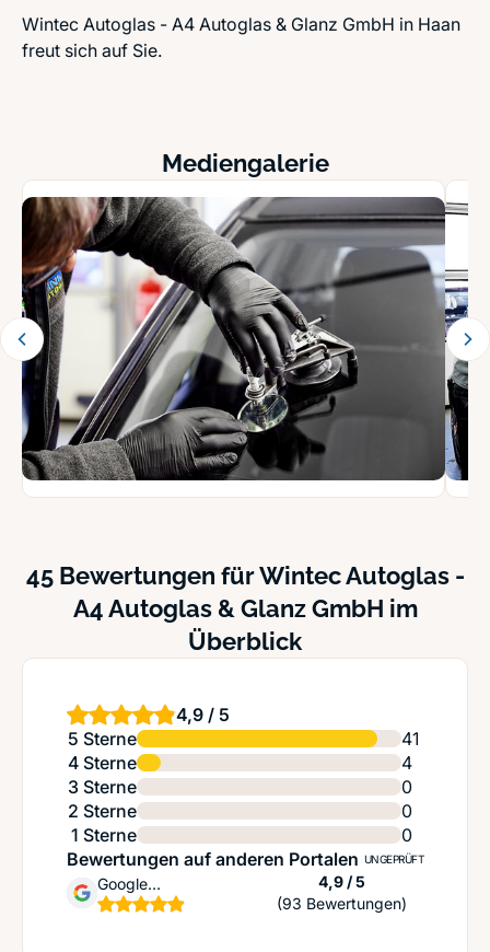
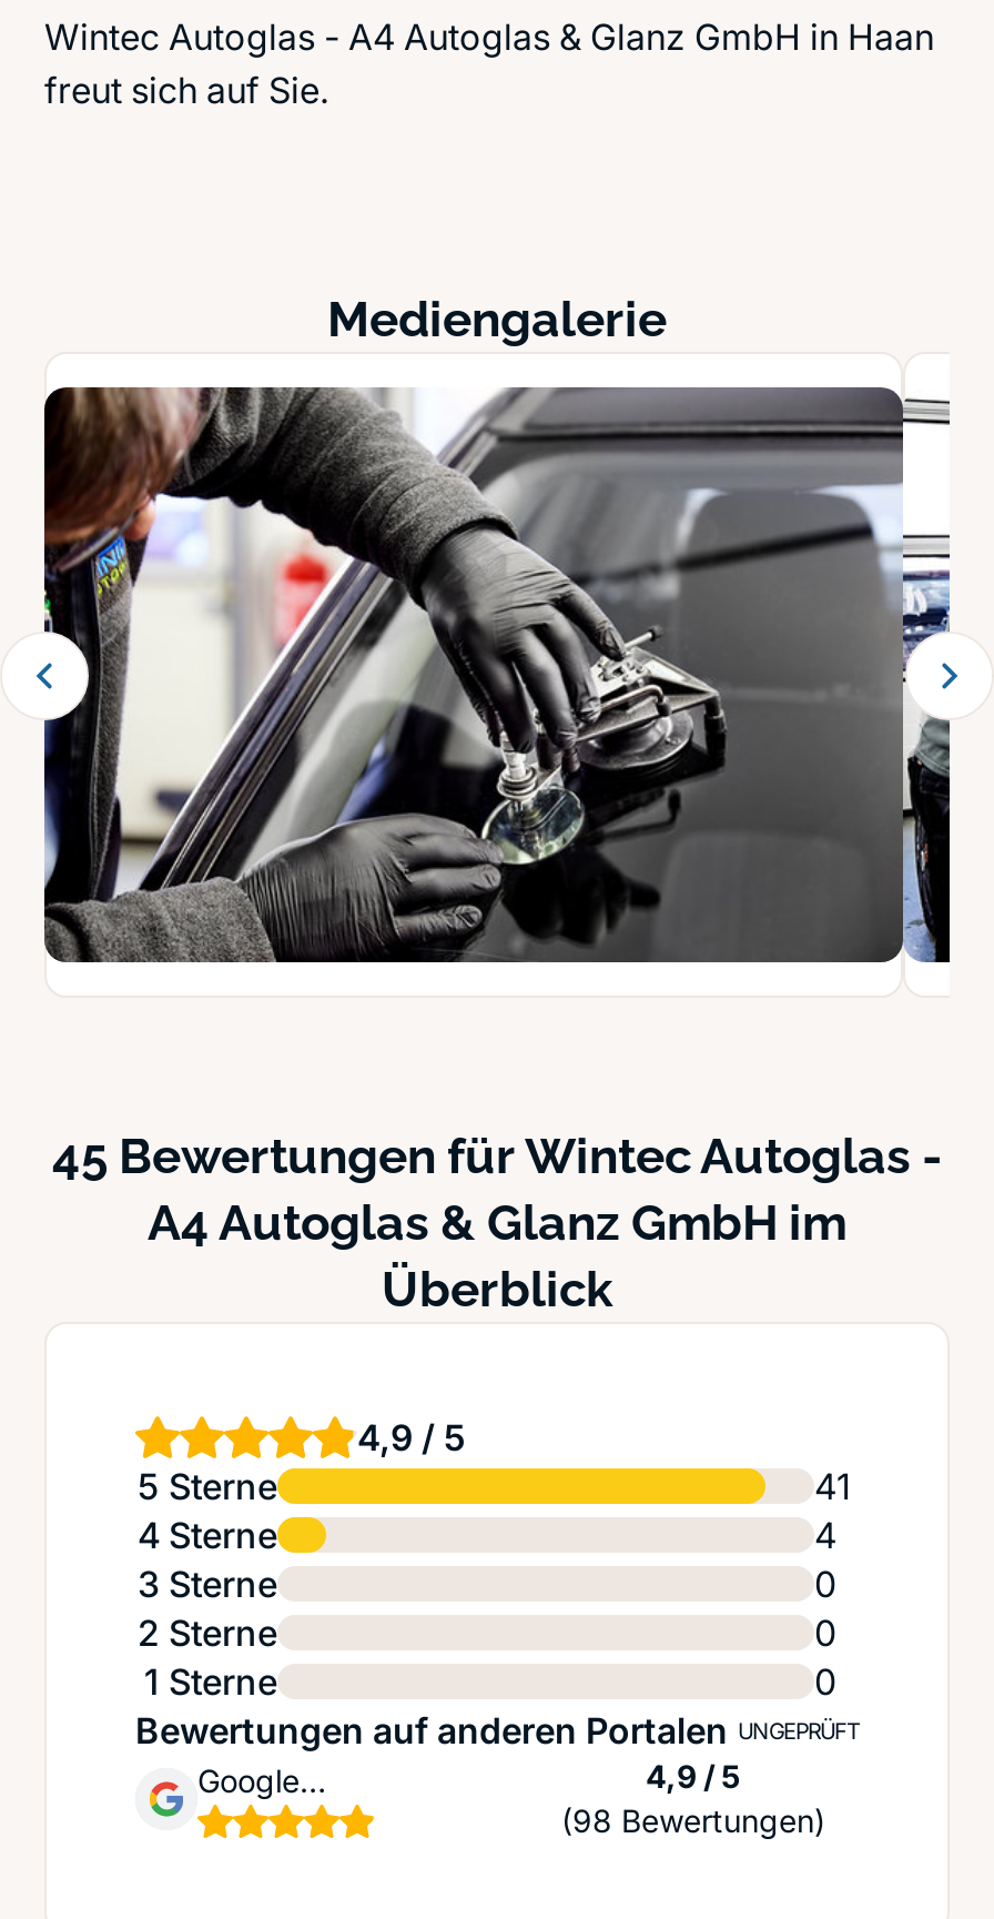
[277,894,407,913] (93 Bewertungen) -> [561,1801,825,1839] (98 Bewertungen)

